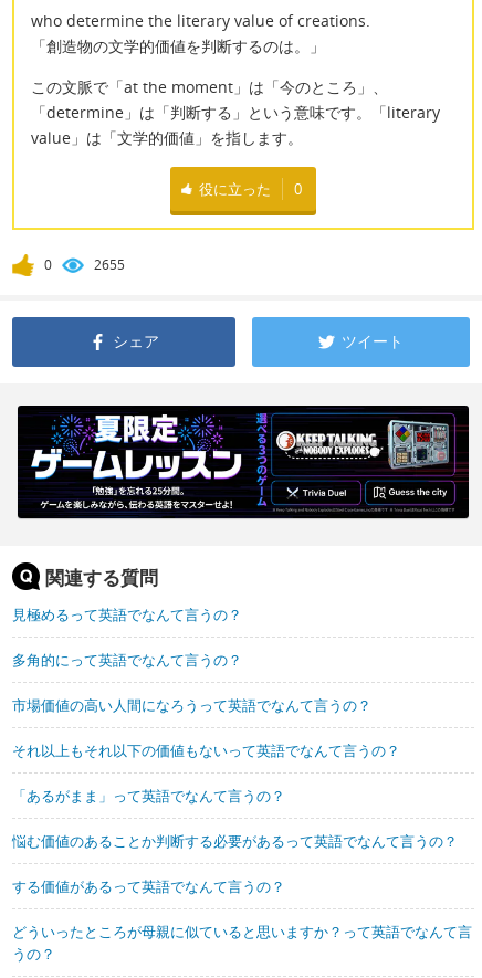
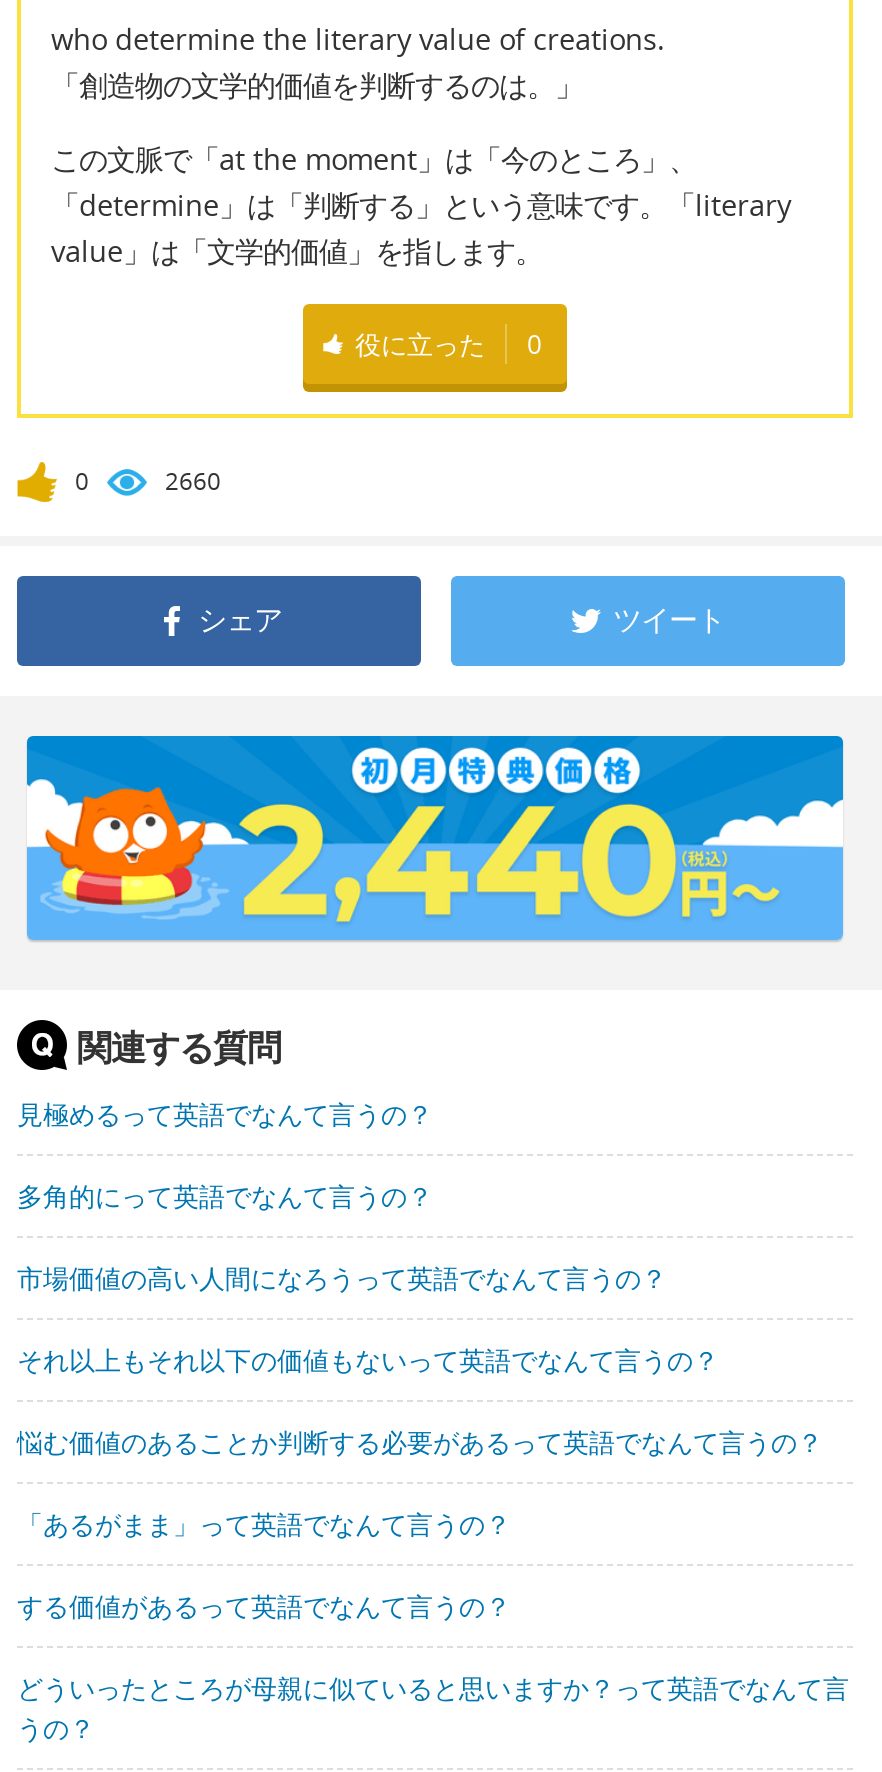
[94,255,125,274] 2655 -> [165,463,221,497] 2660
[17,404,470,519] [image] -> [25,734,845,942] [image]
moved [12,785,285,805] -> [17,1505,511,1541]: 「あるがまま」って英語でなんて言うの？
moved [12,831,458,850] -> [17,1423,823,1459]: 悩む価値のあることか判断する必要があるって英語でなんて言うの？

